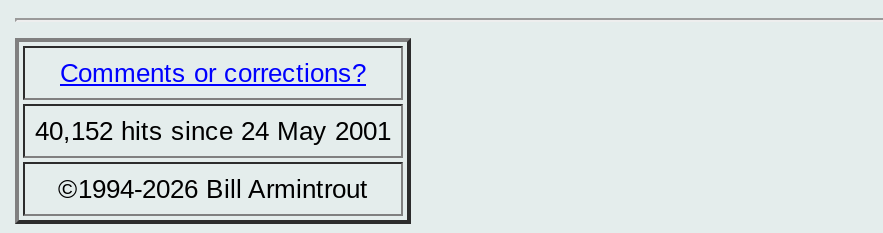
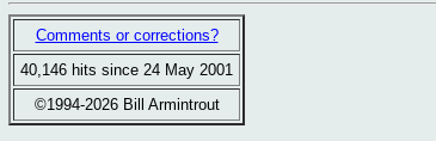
[35,116,391,146] 40,152 hits since 24 May 2001 -> [20,61,233,79] 40,146 hits since 24 May 2001

